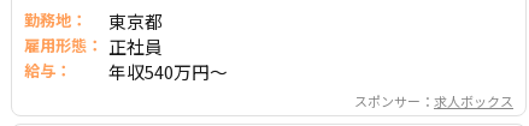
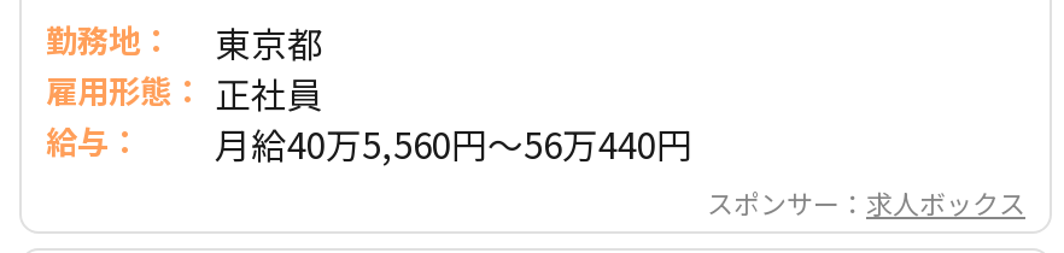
[108,58,228,84] 年収540万円～ -> [215,117,692,168] 月給40万5,560円～56万440円

